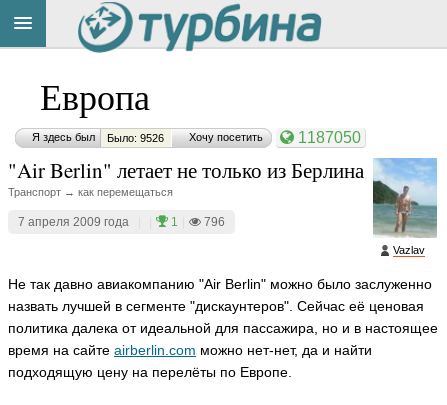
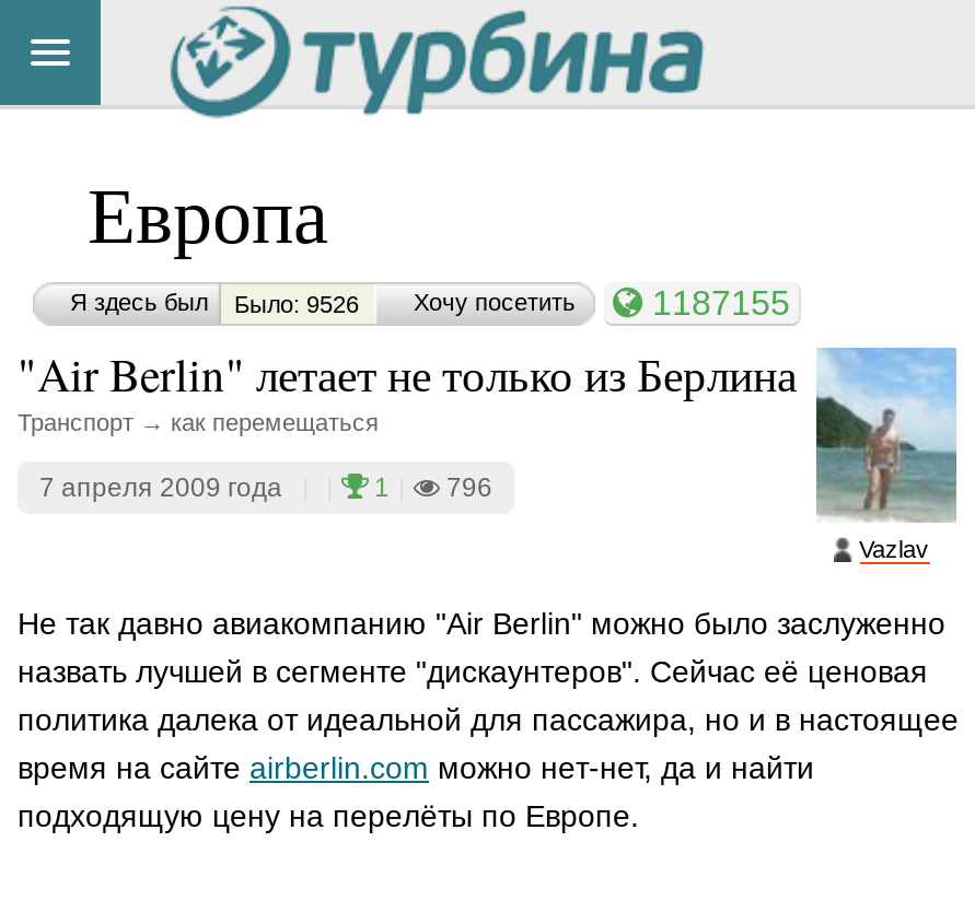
[298,129,361,146] 1187050 -> [652,284,790,322] 1187155

